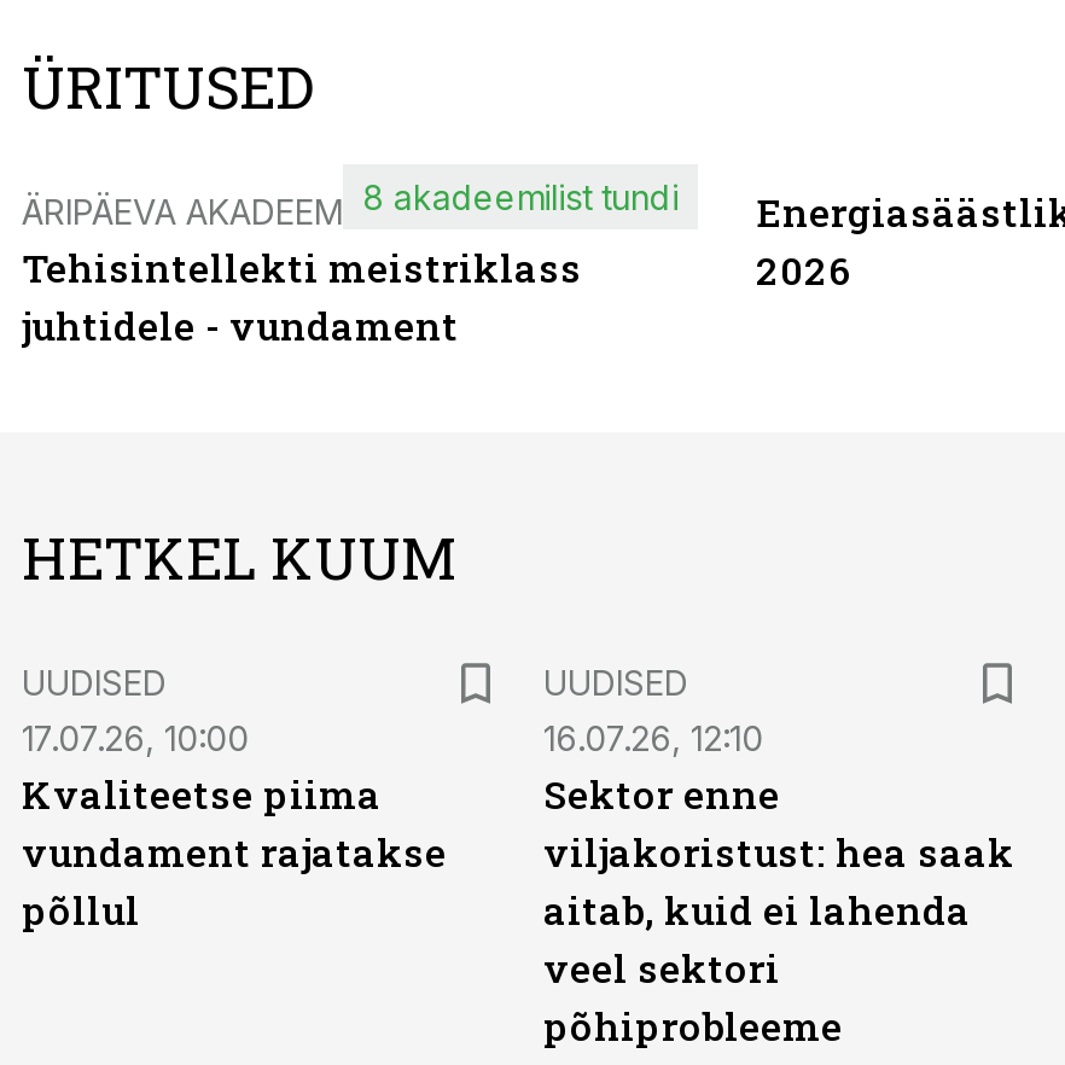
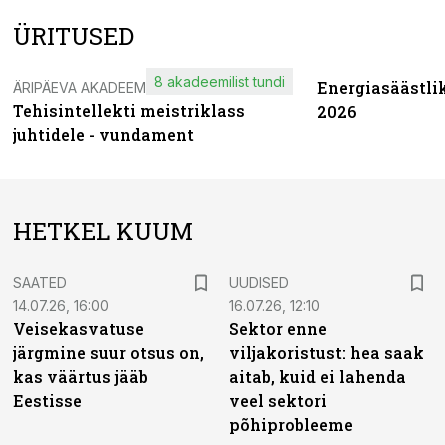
[22,662,447,935] UUDISED | 17.07.26, 10:00 | Kvaliteetse piima | vundament rajatakse | põllul -> [13,274,204,411] SAATED | 14.07.26, 16:00 | Veisekasvatuse | järgmine suur otsus on, | kas väärtus jääb | Eestisse

